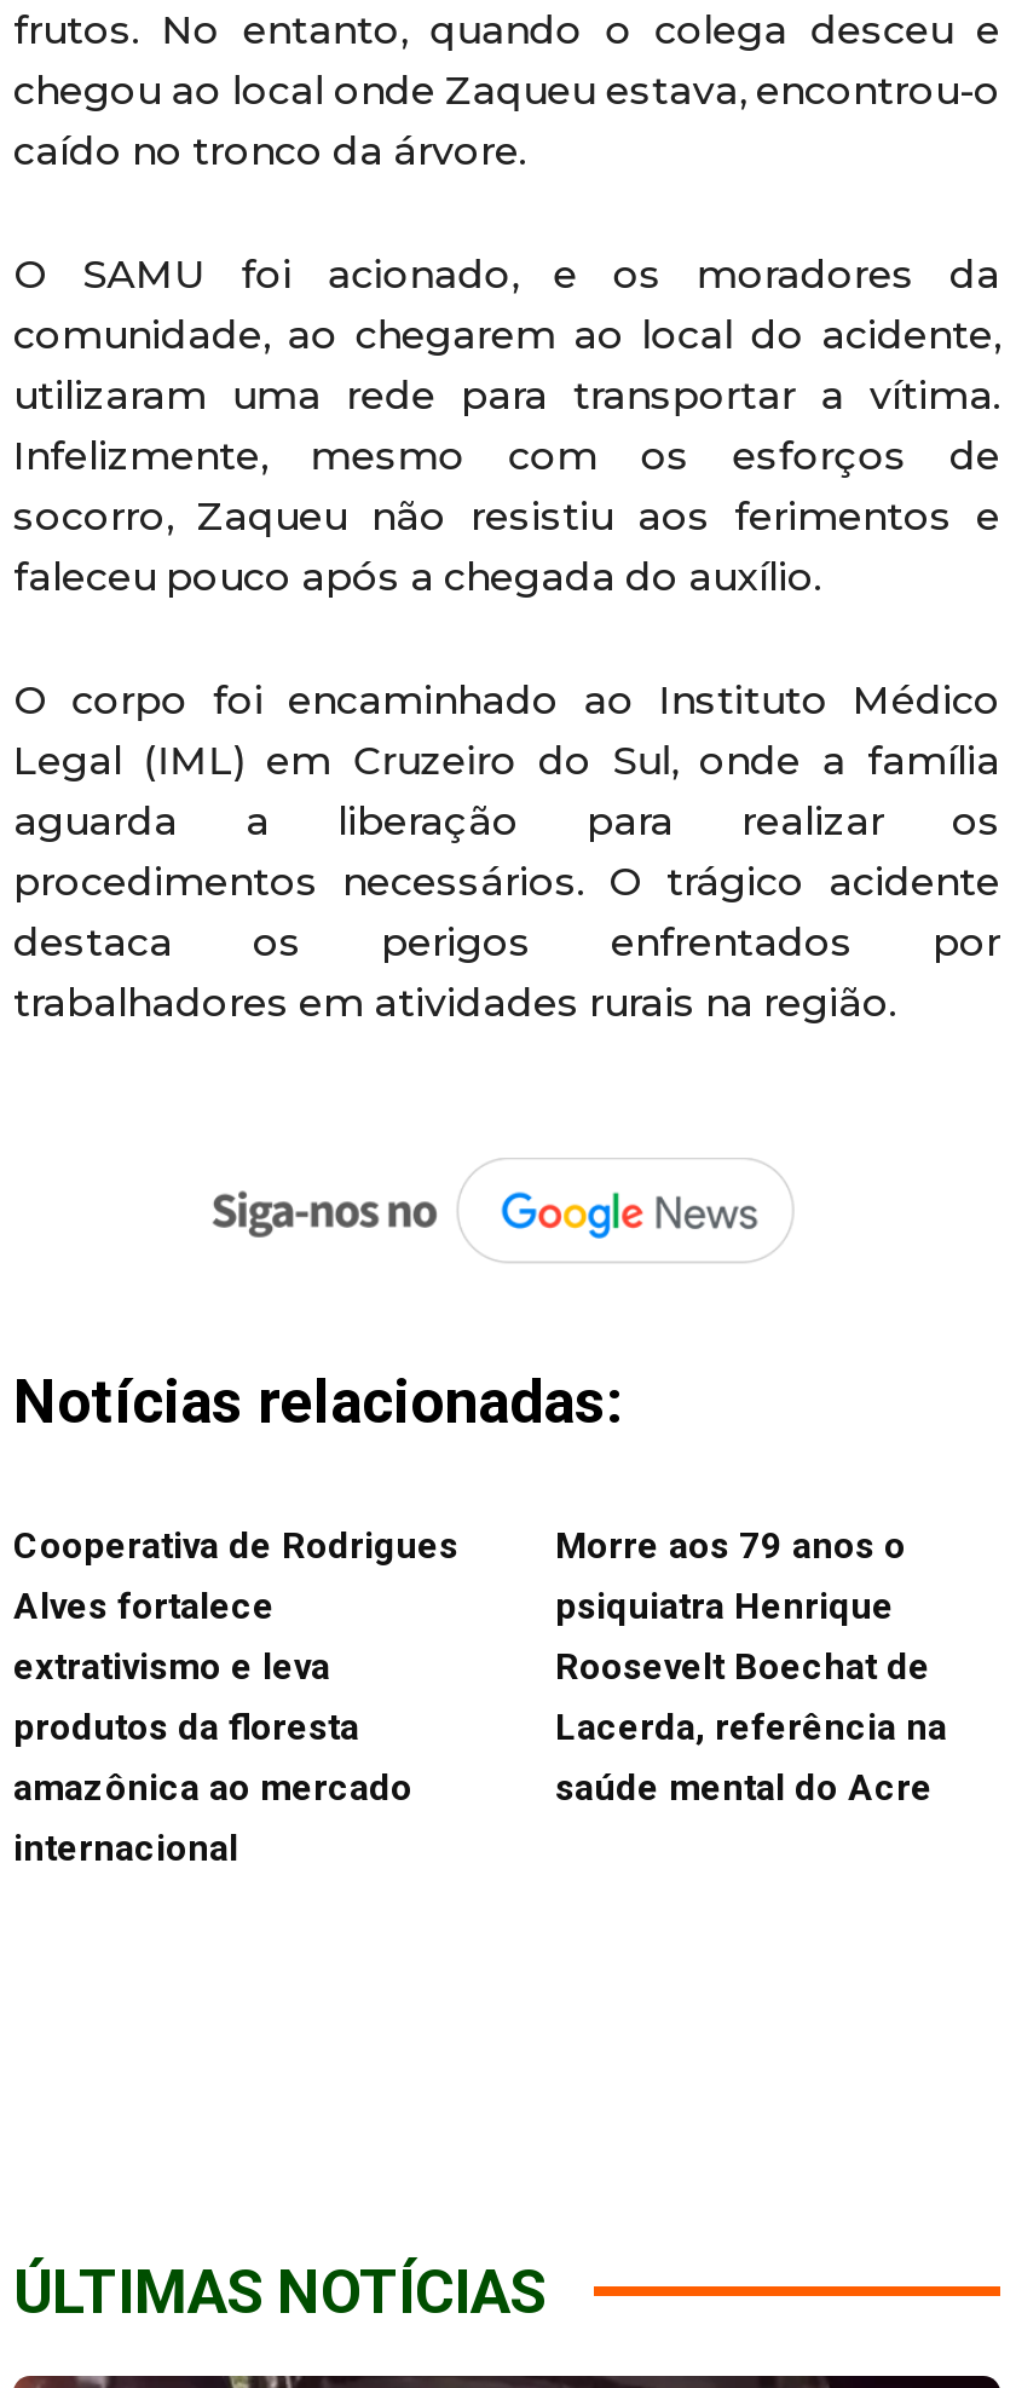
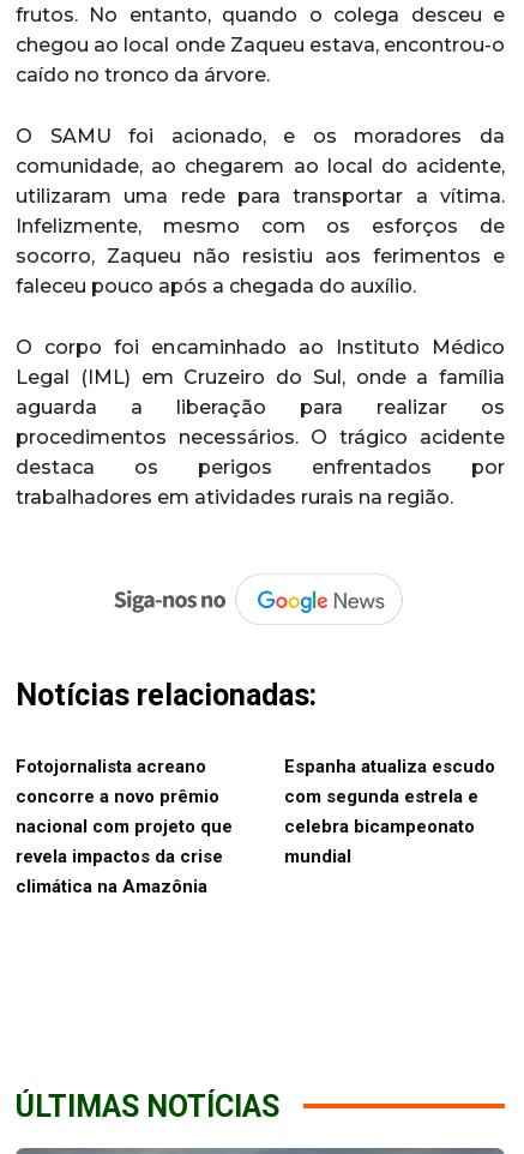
[13,1524,458,1870] Cooperativa de Rodrigues | Alves fortalece | extrativismo e leva | produtos da floresta | amazônica ao mercado | internacional -> [16,755,233,897] Fotojornalista acreano | concorre a novo prêmio | nacional com projeto que | revela impactos da crise | climática na Amazônia
[555,1524,947,1809] Morre aos 79 anos o | psiquiatra Henrique | Roosevelt Boechat de | Lacerda, referência na | saúde mental do Acre -> [284,755,495,867] Espanha atualiza escudo | com segunda estrela e | celebra bicampeonato | mundial

